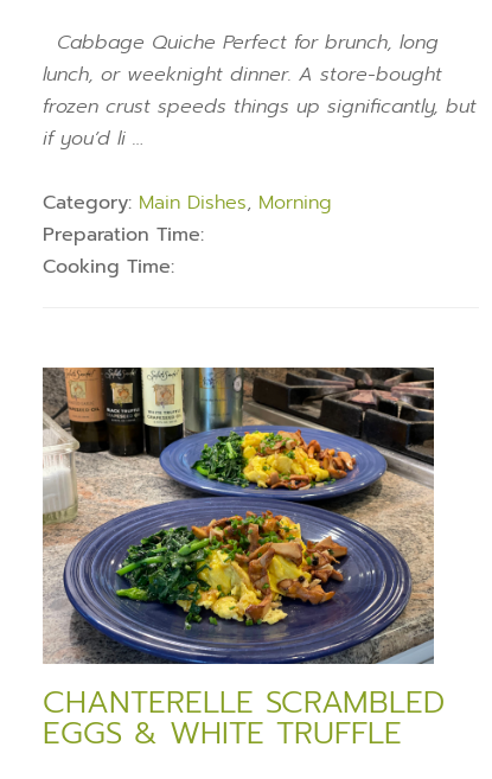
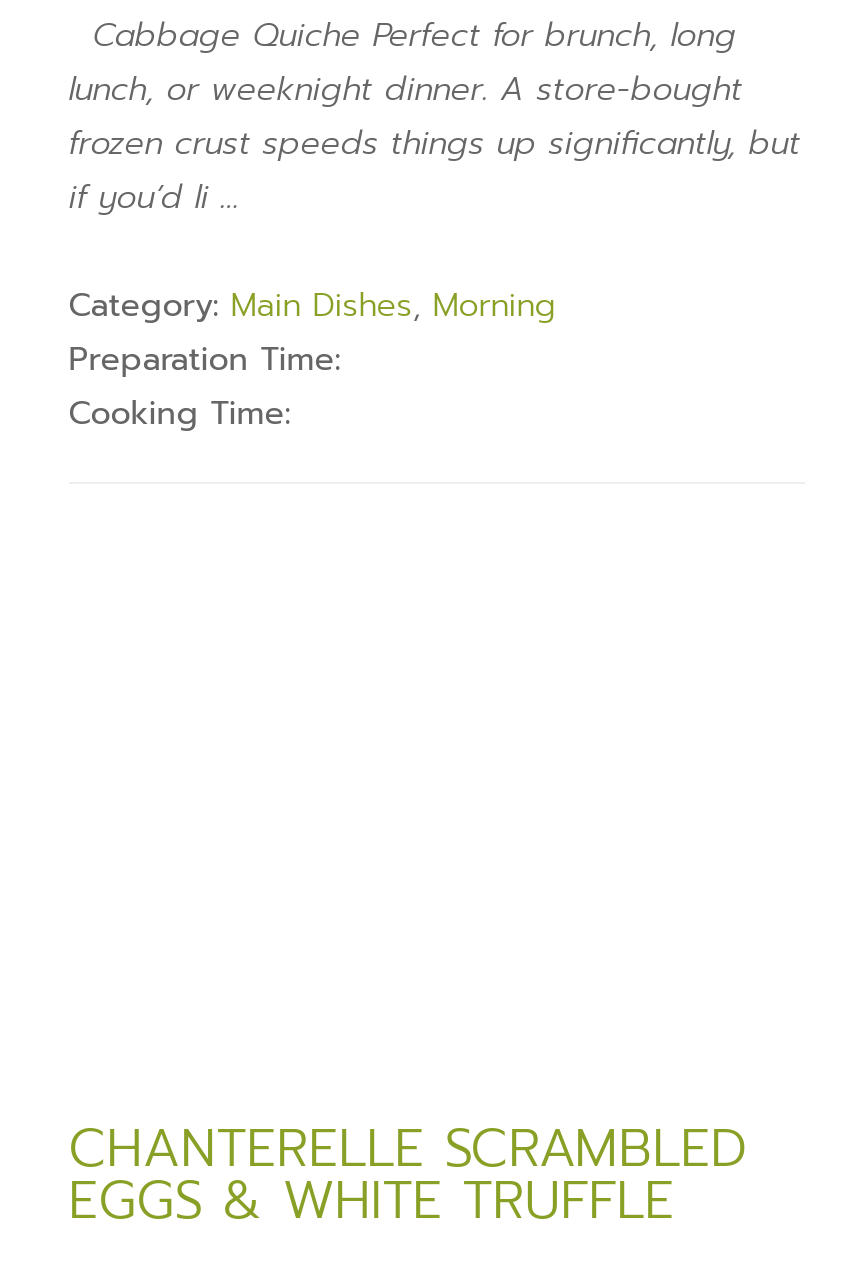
[41,366,435,665] [image] -> none

